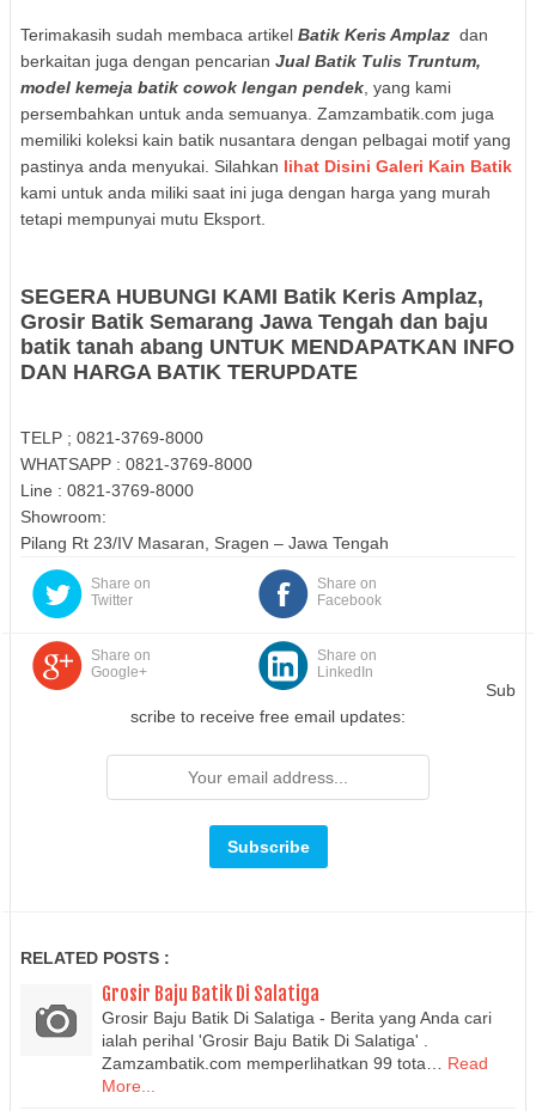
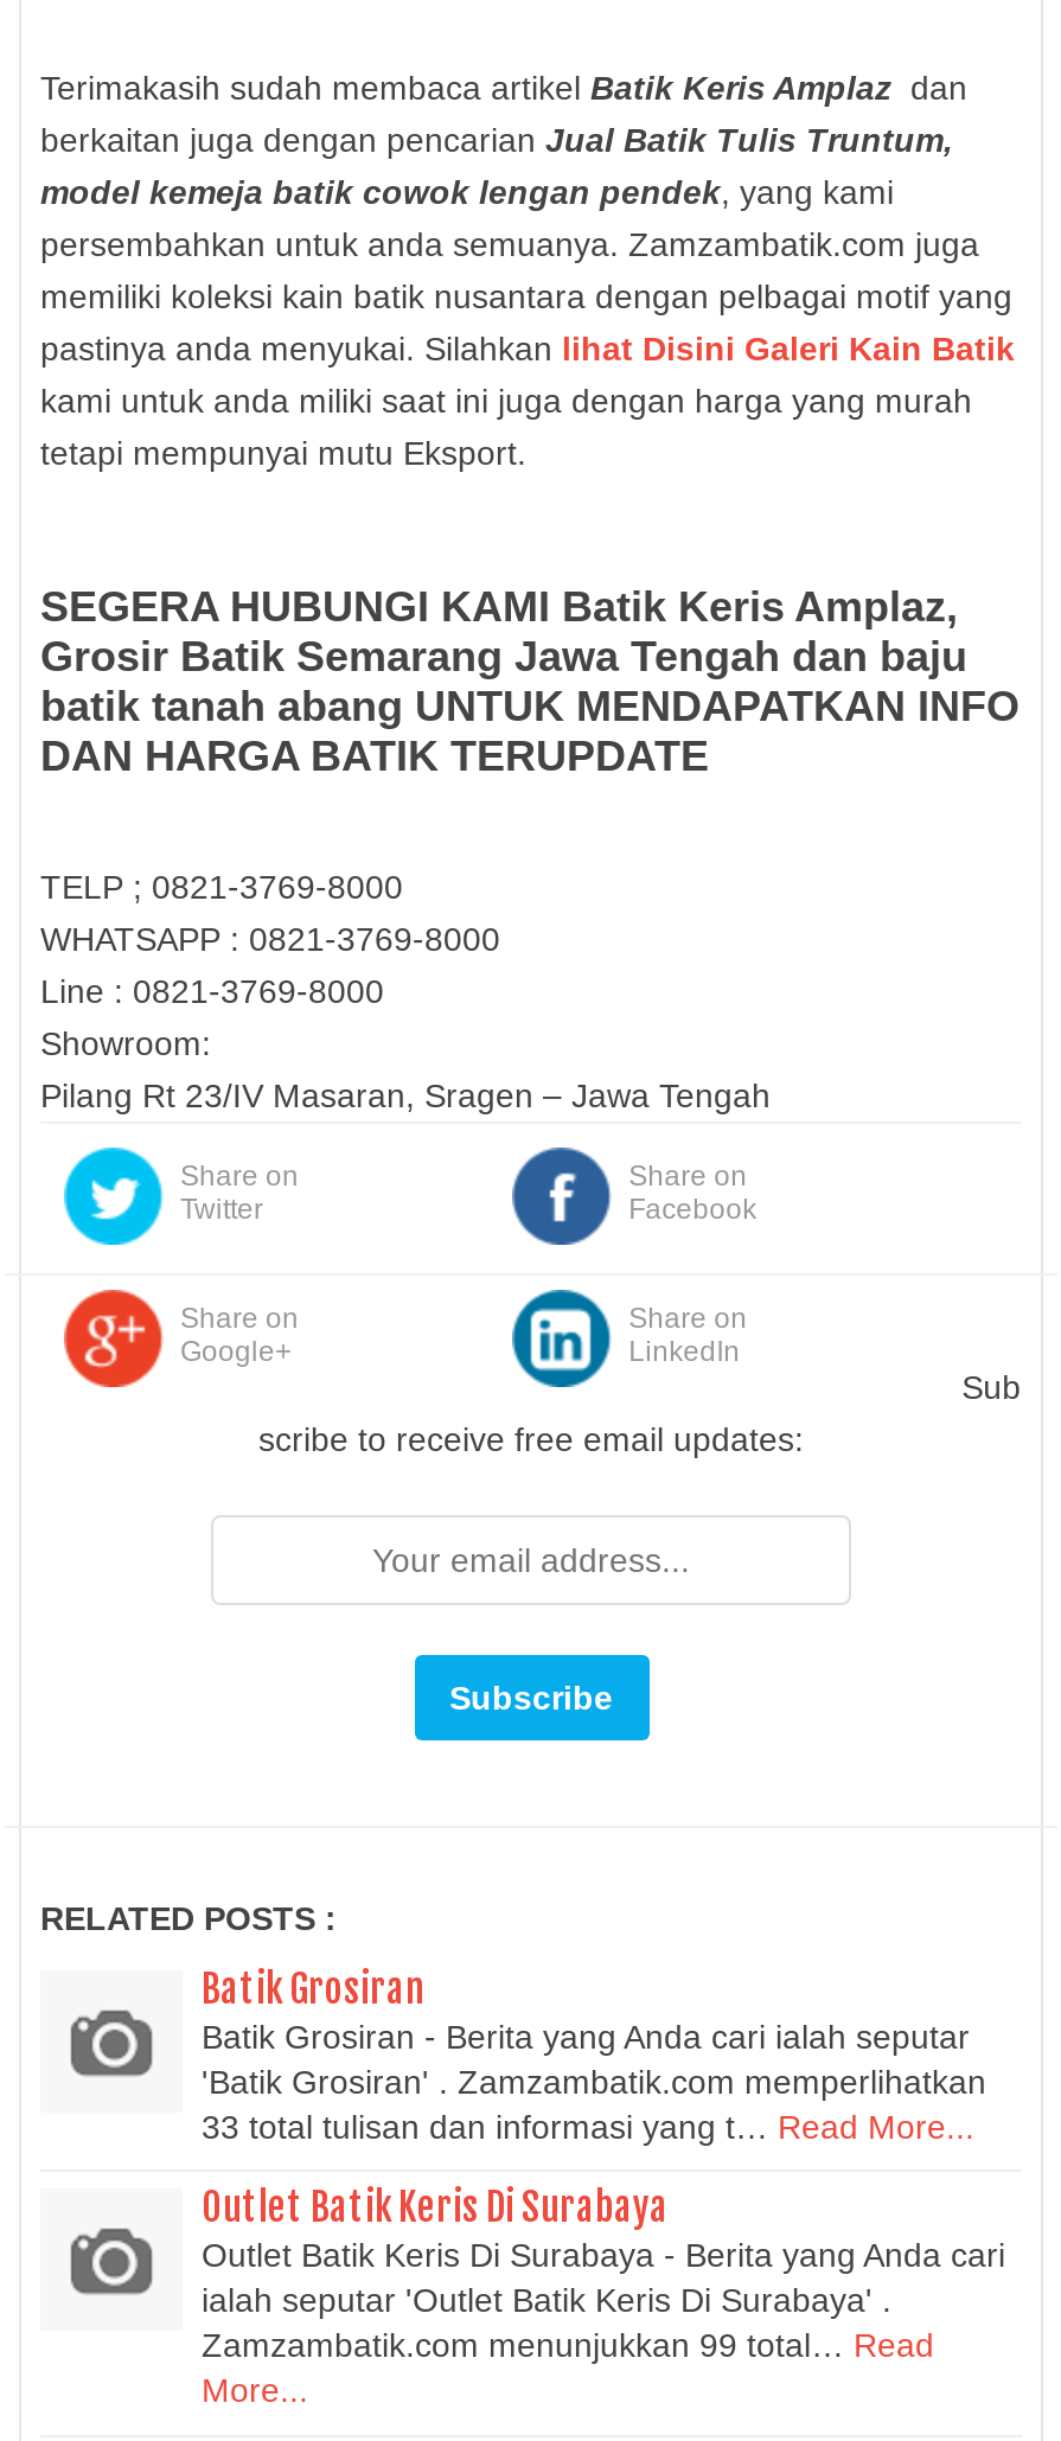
[102,982,492,1073] Grosir Baju Batik Di Salatiga | Grosir Baju Batik Di Salatiga - Berita yang Anda cari | ialah perihal 'Grosir Baju Batik Di Salatiga' . | Zamzambatik.com memperlihatkan 99 tota… Read -> [202,1965,1005,2365] Batik Grosiran | Batik Grosiran - Berita yang Anda cari ialah seputar | 'Batik Grosiran' . Zamzambatik.com memperlihatkan | 33 total tulisan dan informasi yang t… Read More... | Outlet Batik Keris Di Surabaya | Outlet Batik Keris Di Surabaya - Berita yang Anda cari | ialah seputar 'Outlet Batik Keris Di Surabaya' . | Zamzambatik.com menunjukkan 99 total… Read

